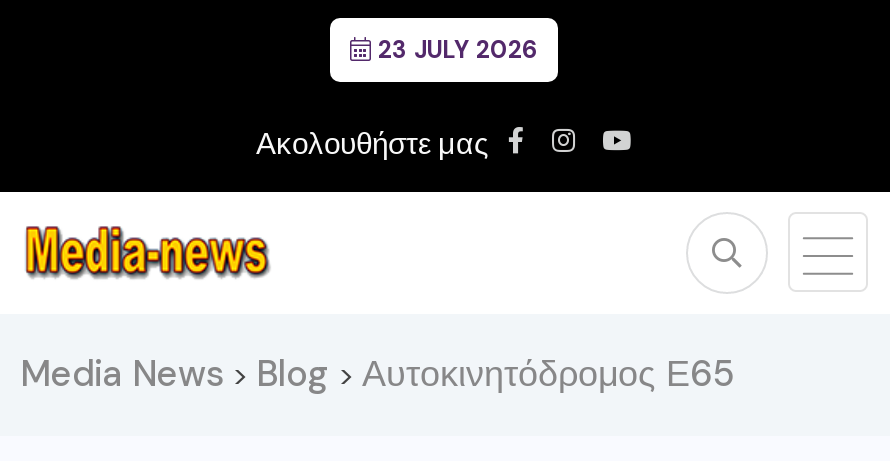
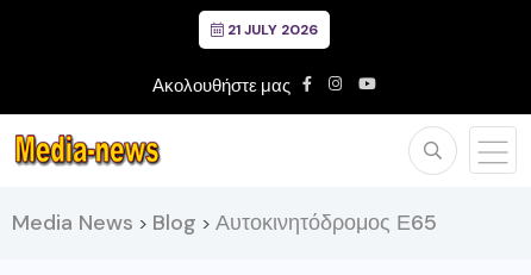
[372,34,538,66] 23 JULY 2026 -> [224,20,318,39] 21 JULY 2026

